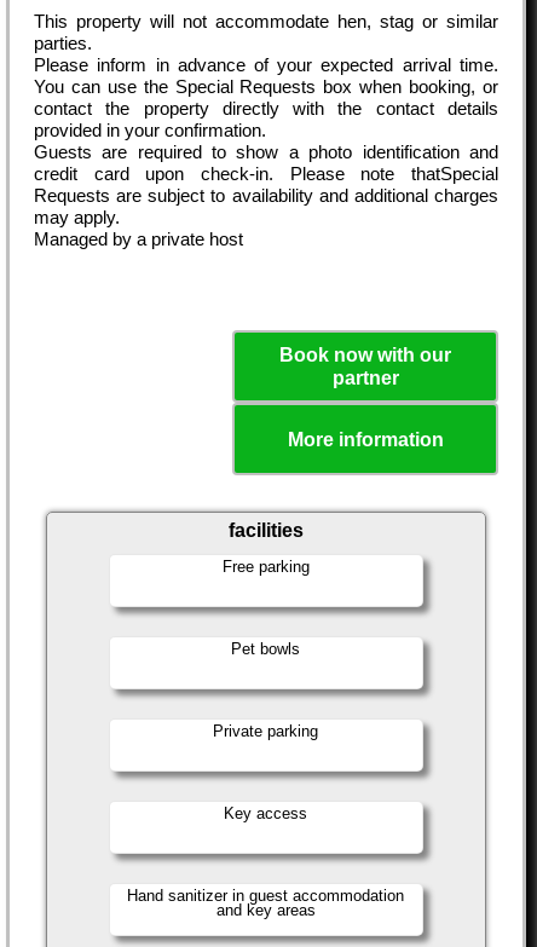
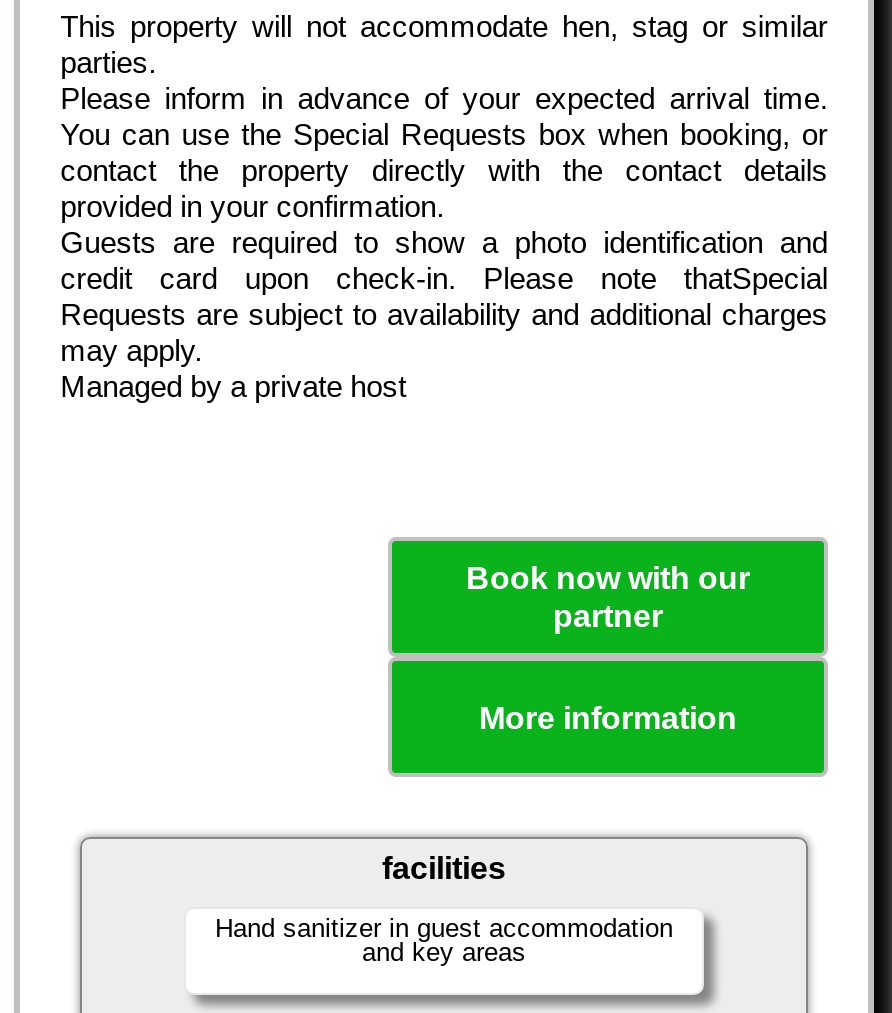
[223,558,310,576] Free parking -> none
[232,640,301,658] Pet bowls -> none
[213,722,319,740] Private parking -> none
[224,804,308,822] Key access -> none

